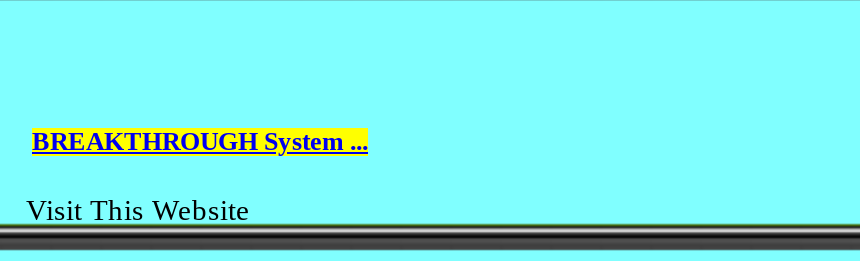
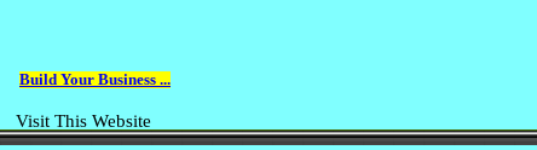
[32,126,368,156] BREAKTHROUGH System ... -> [19,70,171,88] Build Your Business ...

